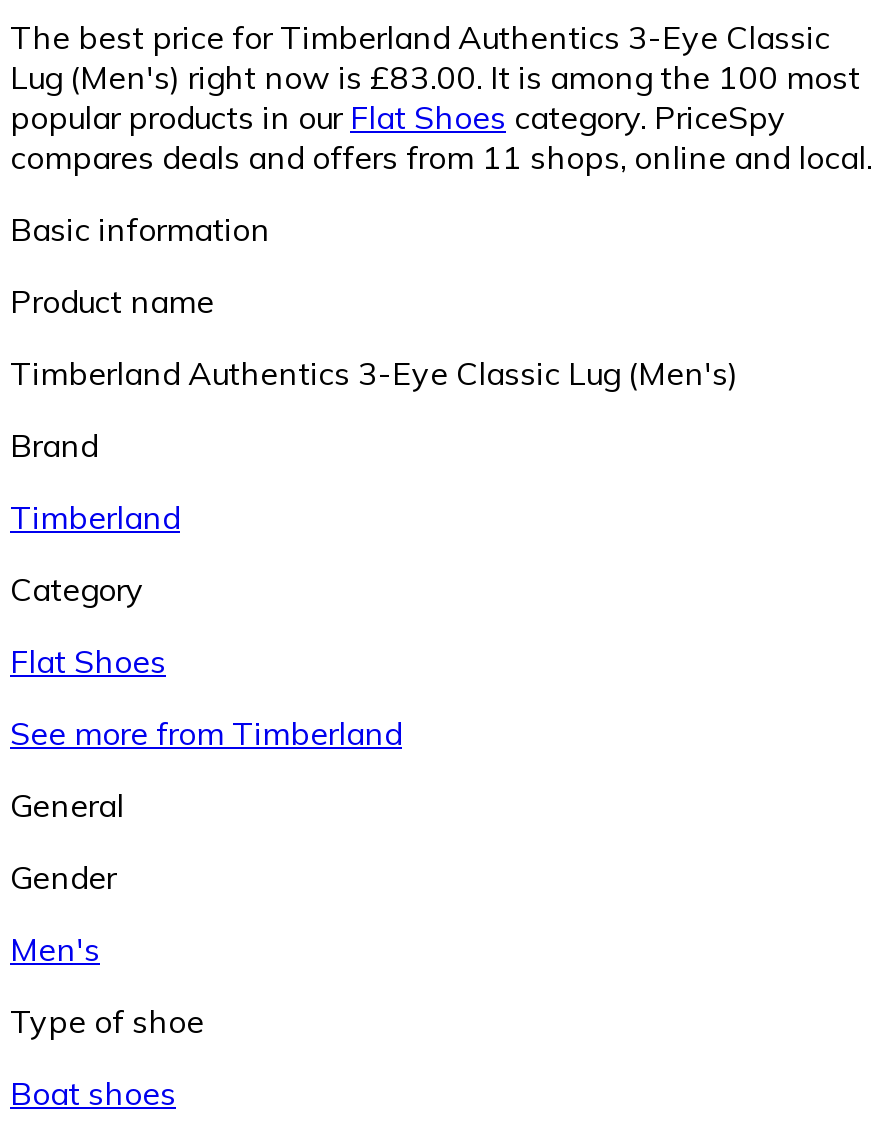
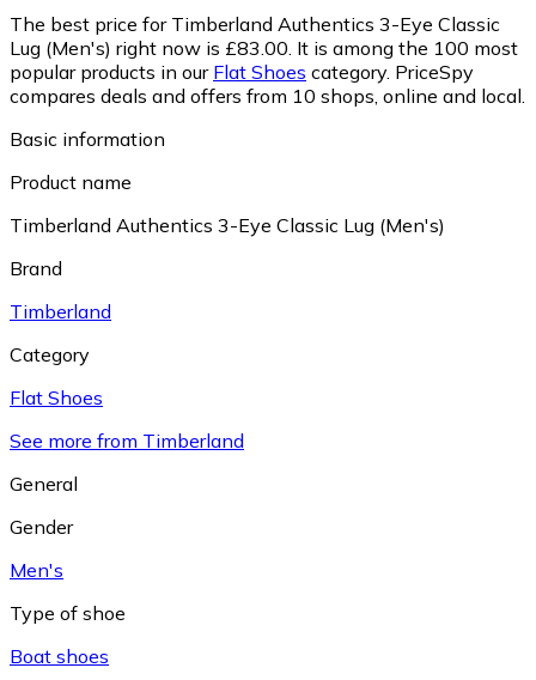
[10,137,872,177] compares deals and offers from 11 shops, online and local. -> [10,84,525,108] compares deals and offers from 10 shops, online and local.

